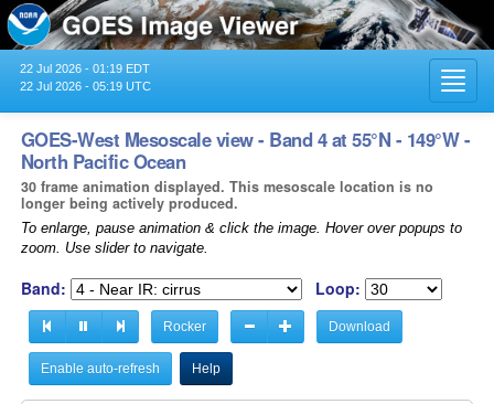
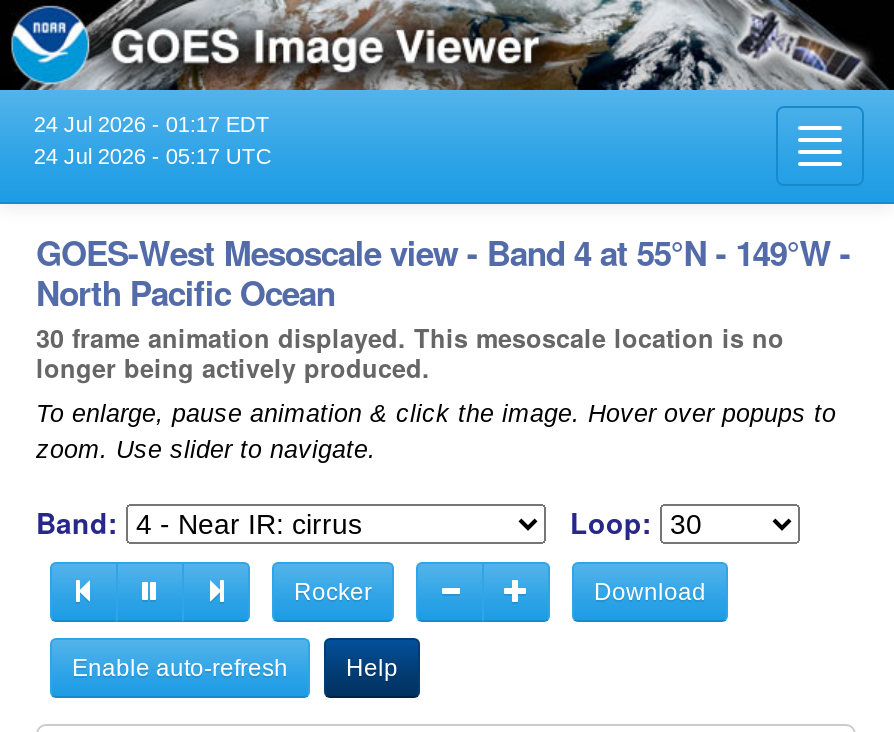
[20,62,150,75] 22 Jul 2026 - 01:19 EDT -> [34,112,270,136] 24 Jul 2026 - 01:17 EDT
[20,79,151,93] 22 Jul 2026 - 05:19 UTC -> [34,144,272,168] 24 Jul 2026 - 05:17 UTC

